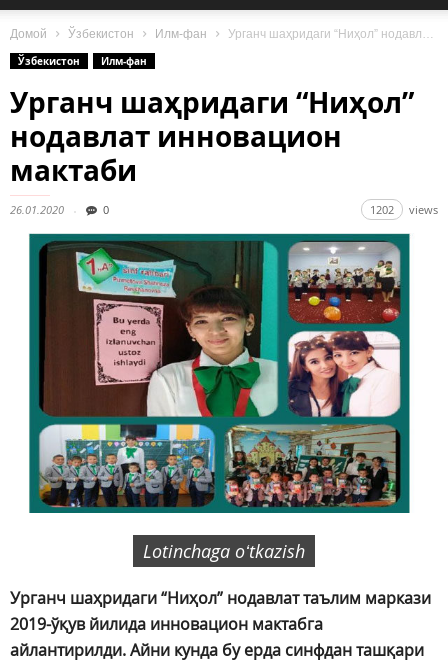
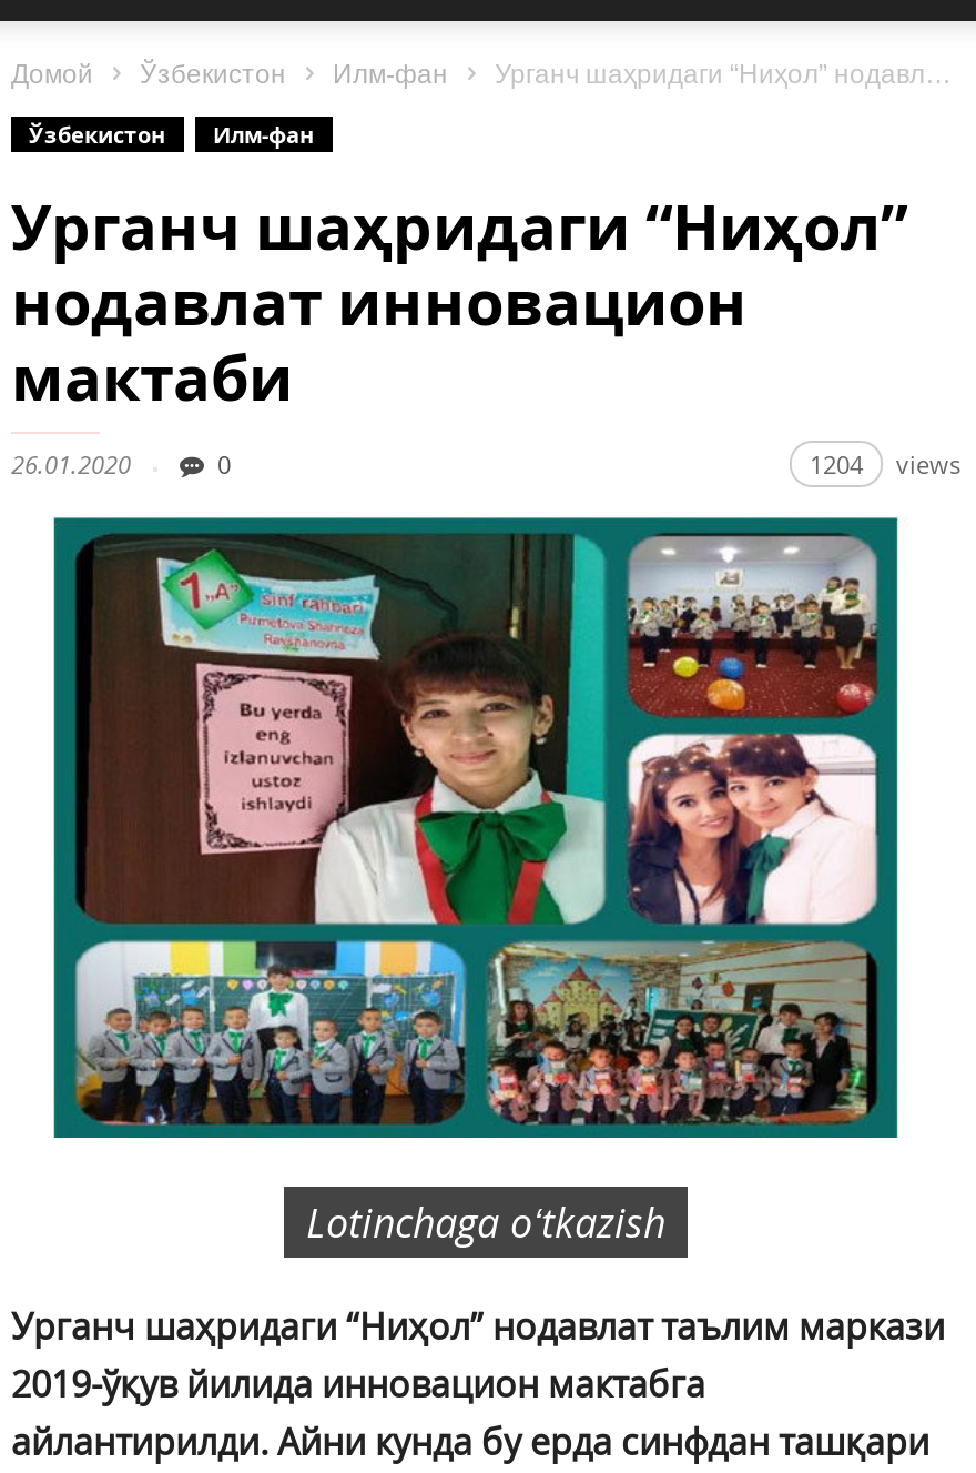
[370,202,438,217] 1202 views -> [810,447,960,481] 1204 views

